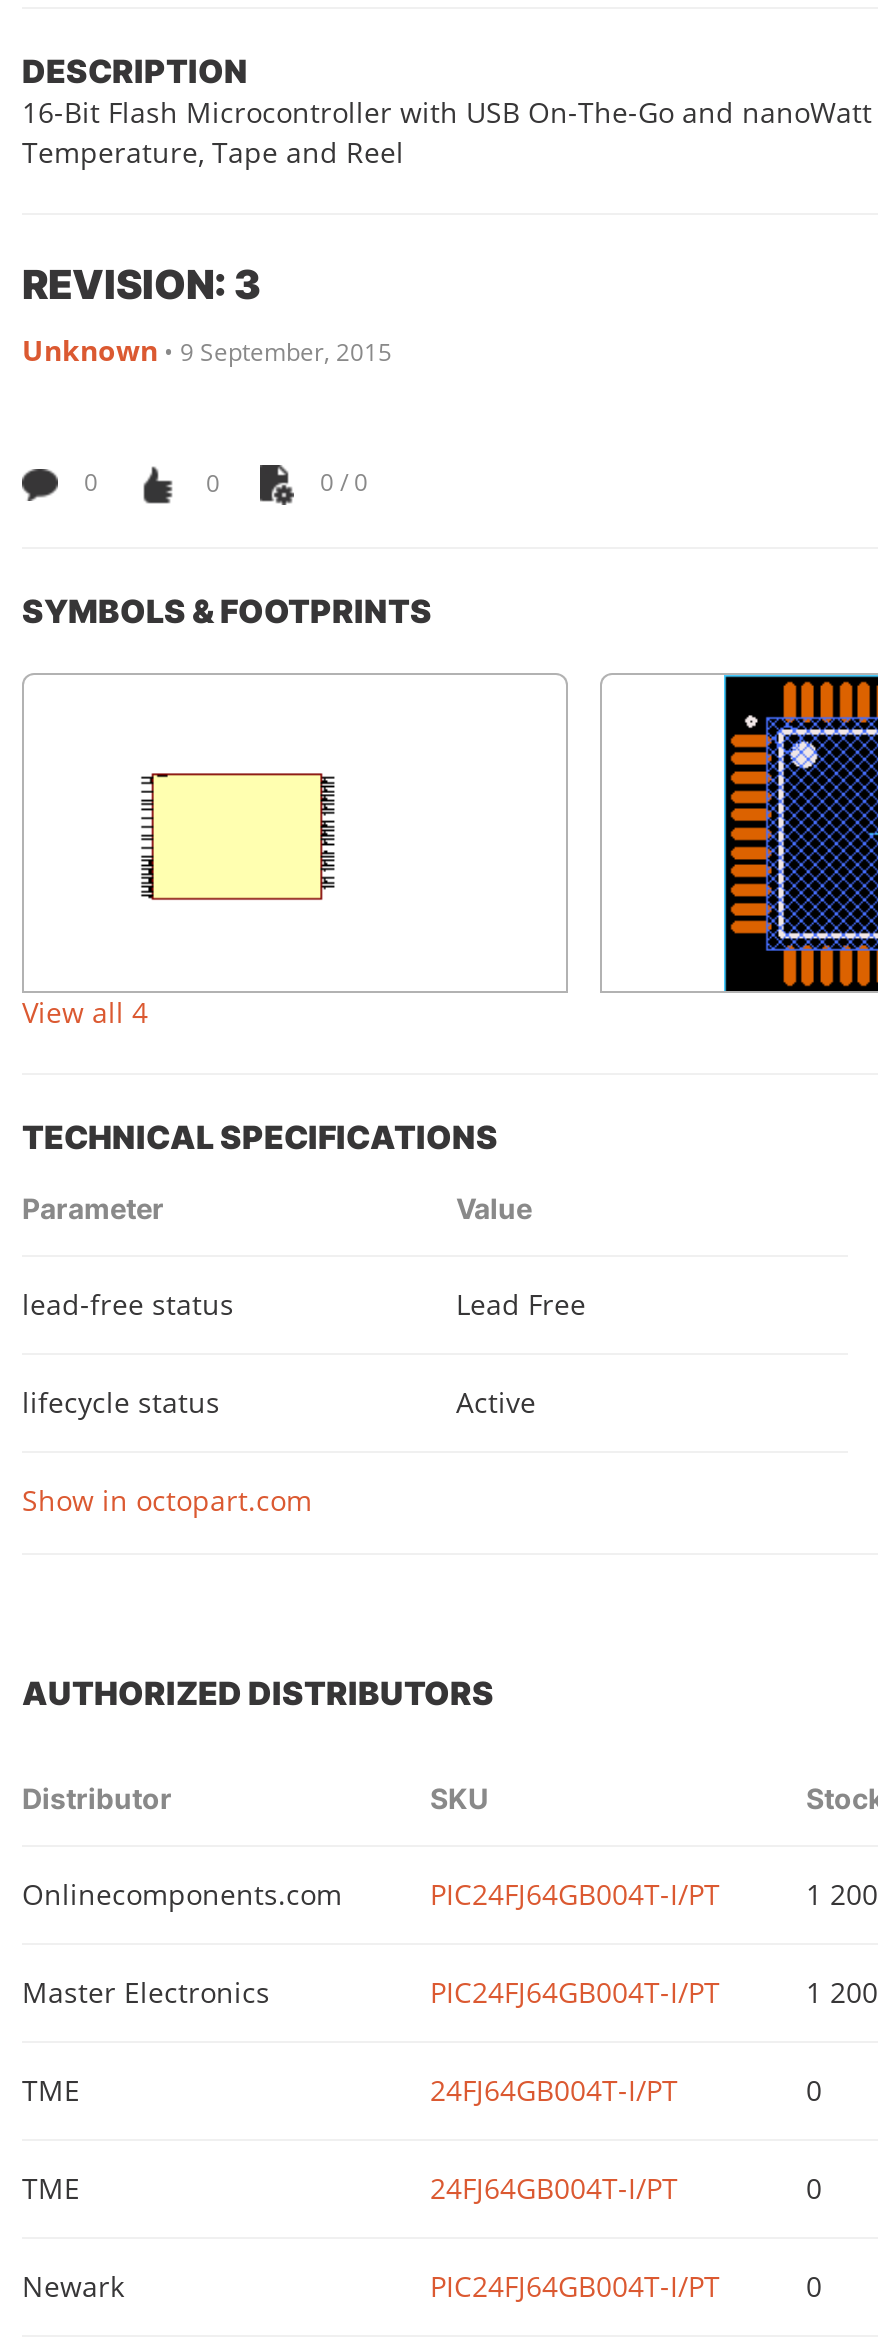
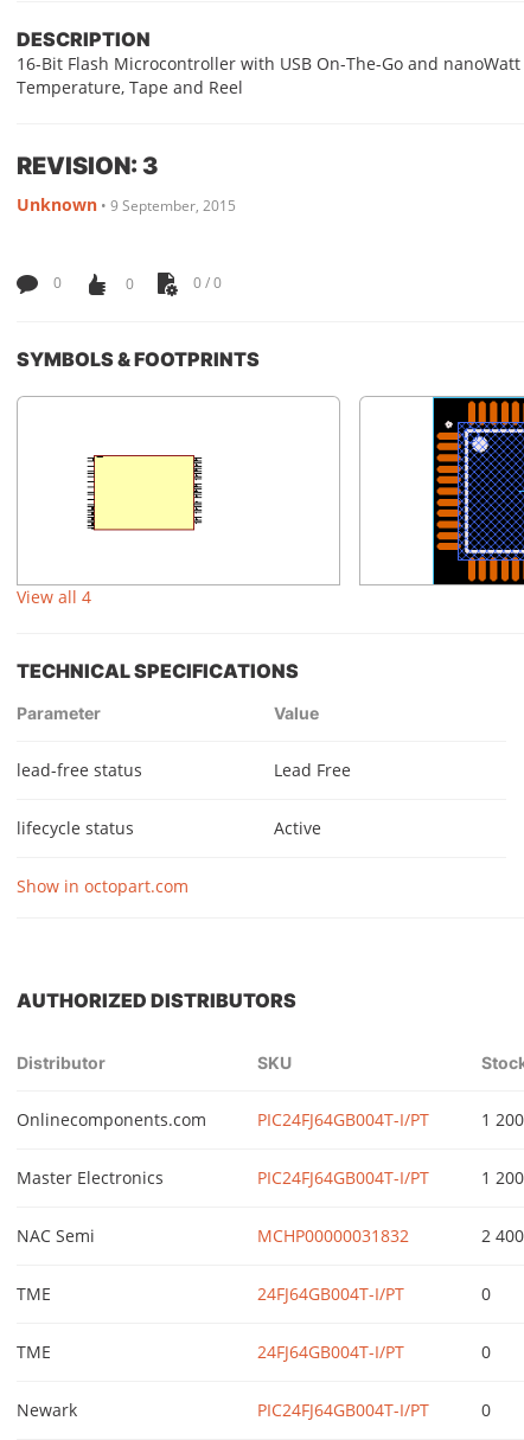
none -> [17,1224,524,1246] NAC Semi | MCHP00000031832 | 2 400

